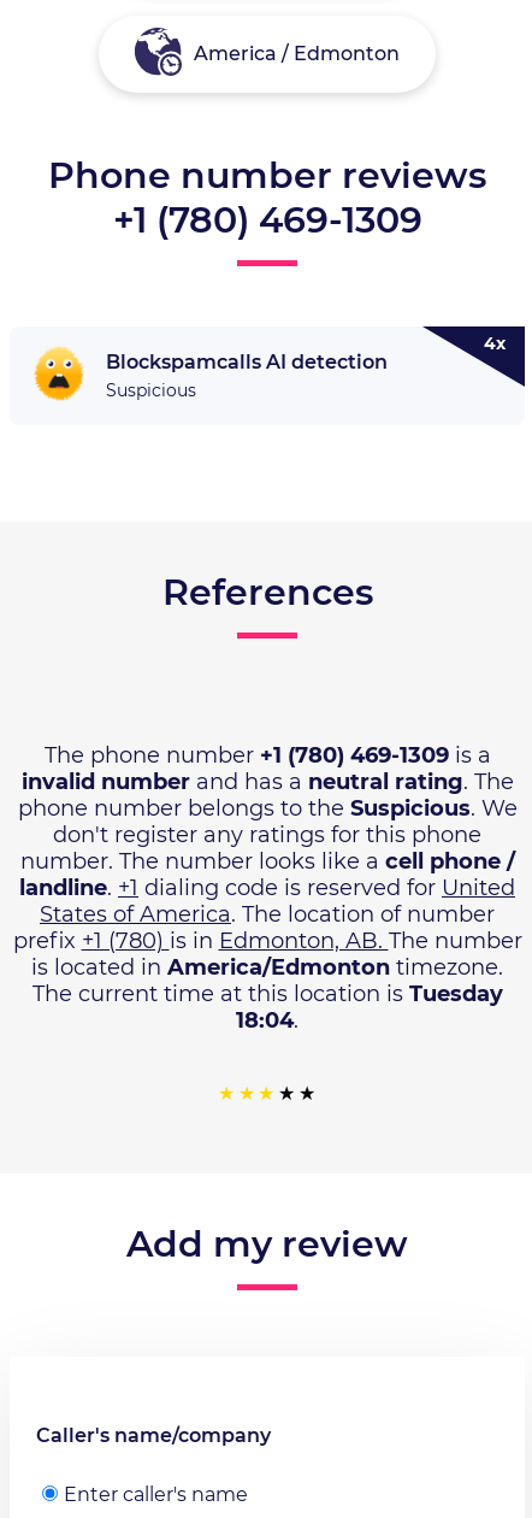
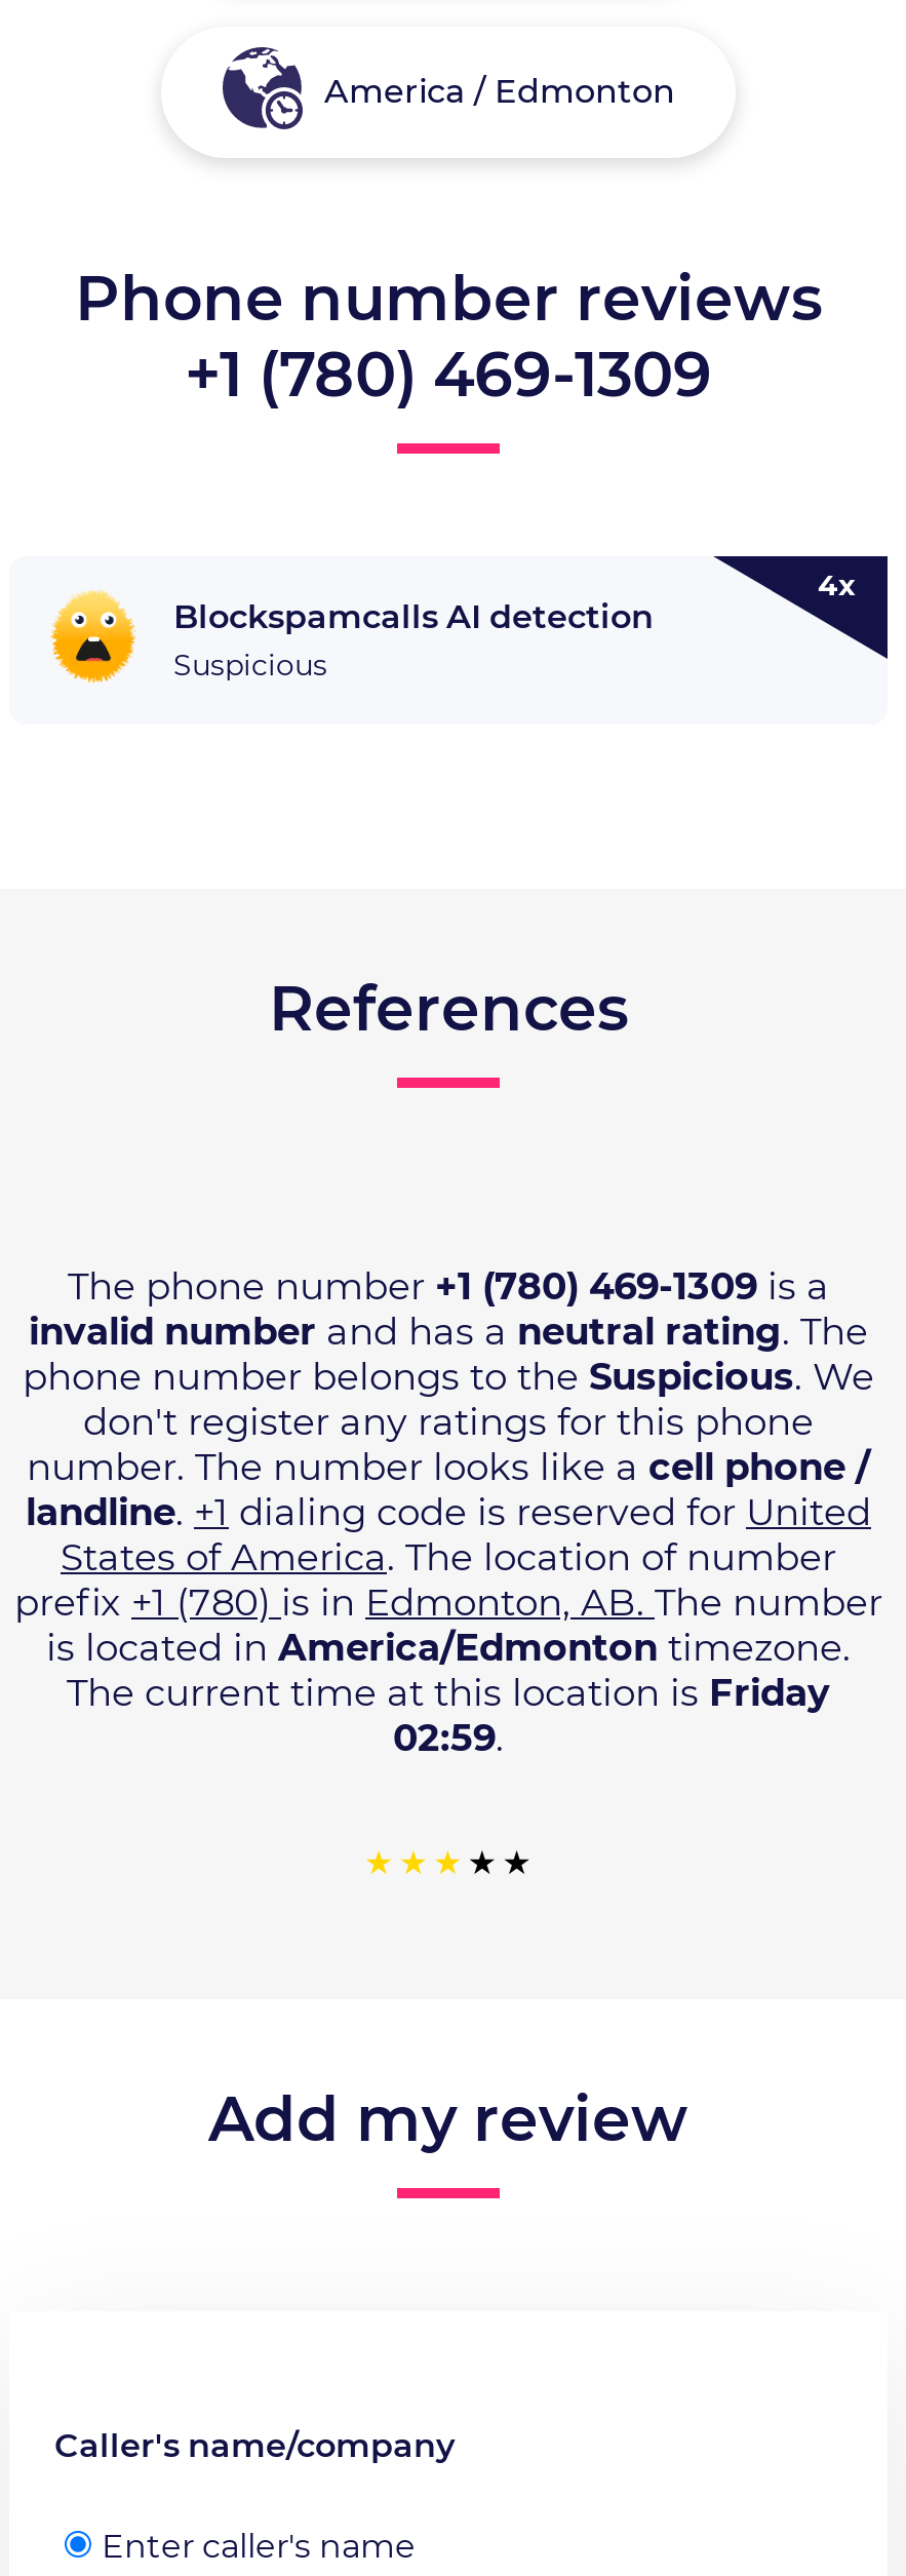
[32,981,503,1008] The current time at this location is Tuesday -> [67,1672,830,1717] The current time at this location is Friday
[236,1008,298,1034] 18:04. -> [393,1717,504,1762] 02:59.

